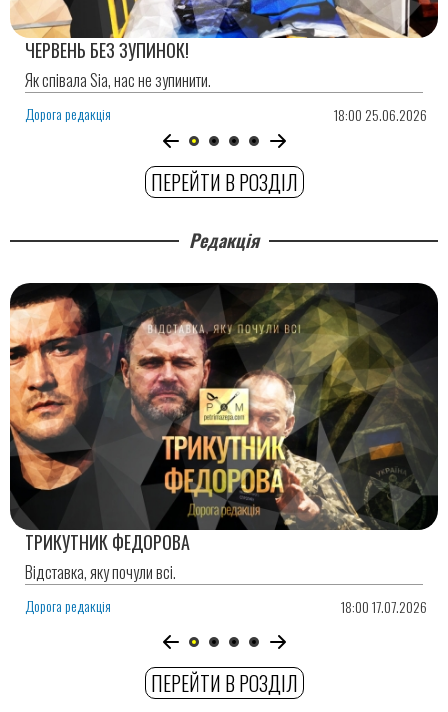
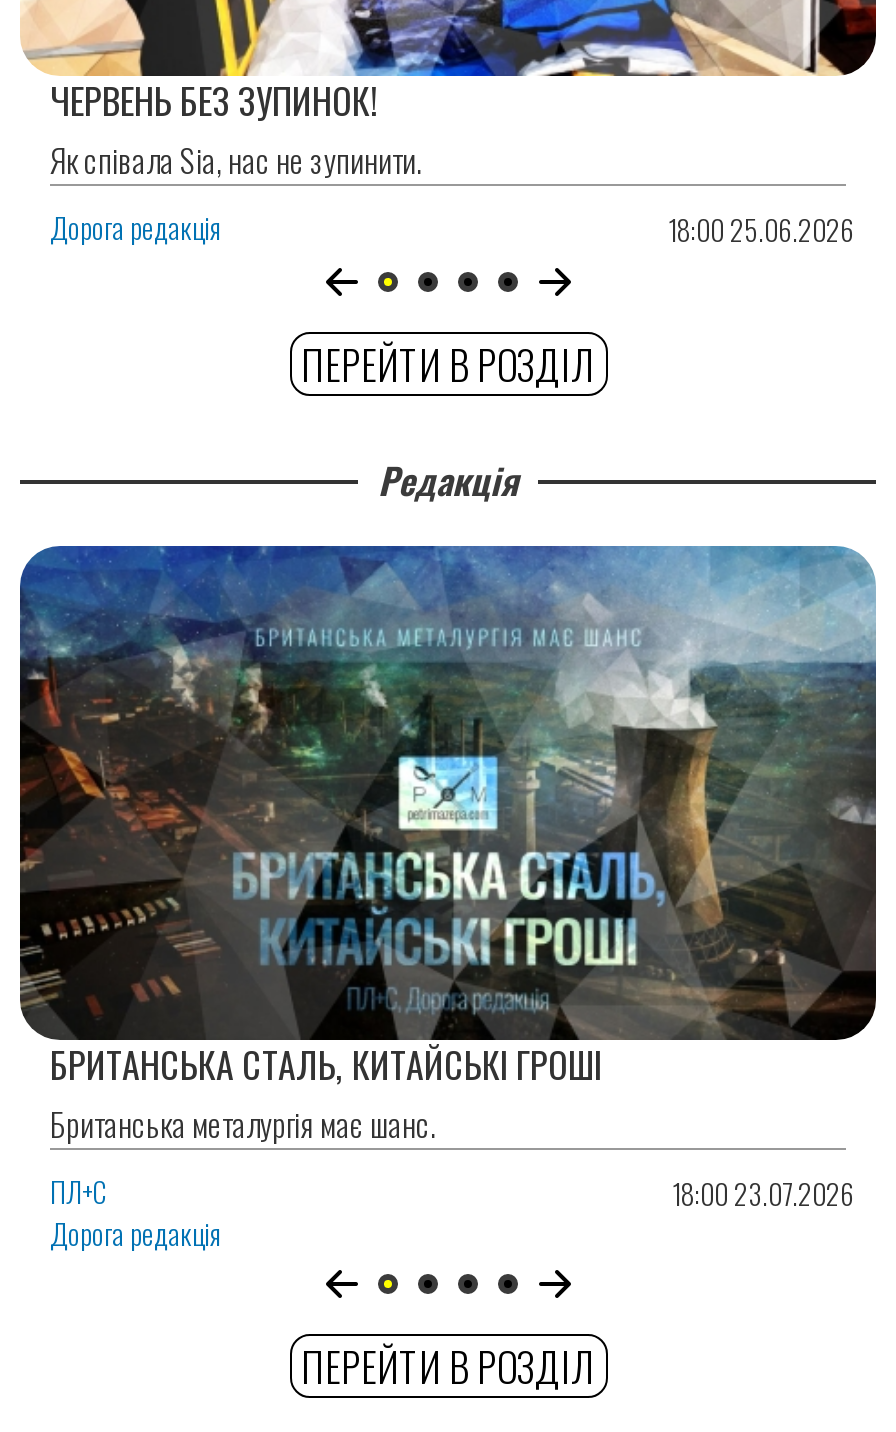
[9,273,439,583] [image] | ТРИКУТНИК ФЕДОРОВА | Відставка, яку почули всі. -> [18,544,878,1212] [image] | БРИТАНСЬКА СТАЛЬ, КИТАЙСЬКІ ГРОШІ | Британська металургія має шанс. | ПЛ+С
[341,595,427,616] 18:00 17.07.2026 -> [672,1172,854,1214] 18:00 23.07.2026

